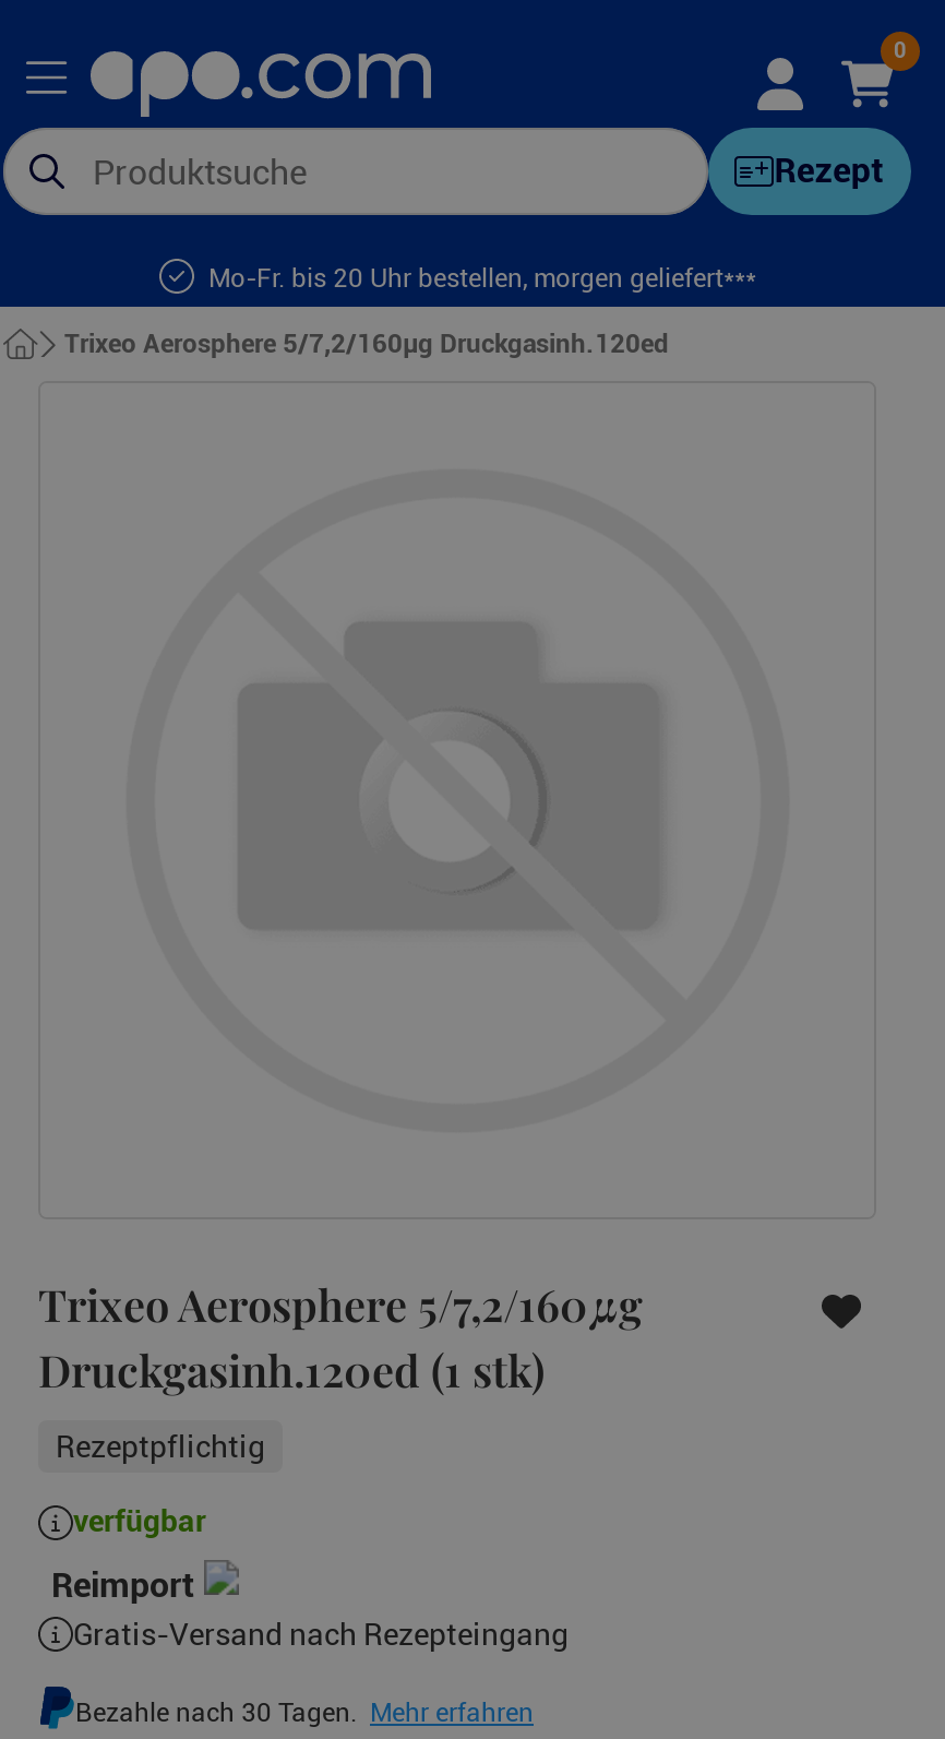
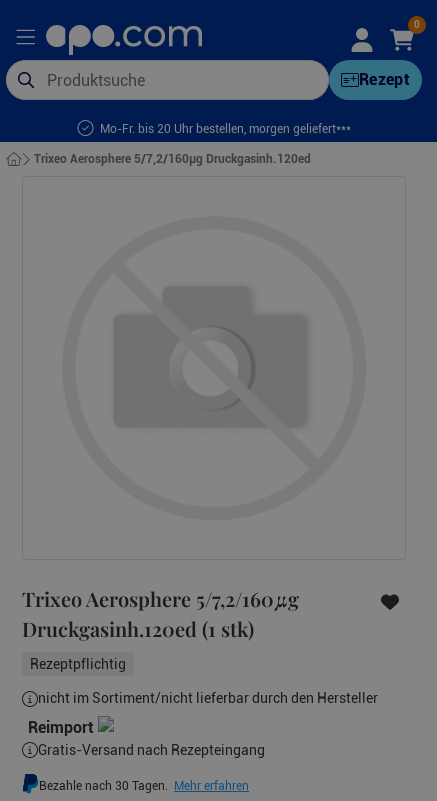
[73,1503,206,1538] verfügbar -> [38,690,378,706] nicht im Sortiment/nicht lieferbar durch den Hersteller

